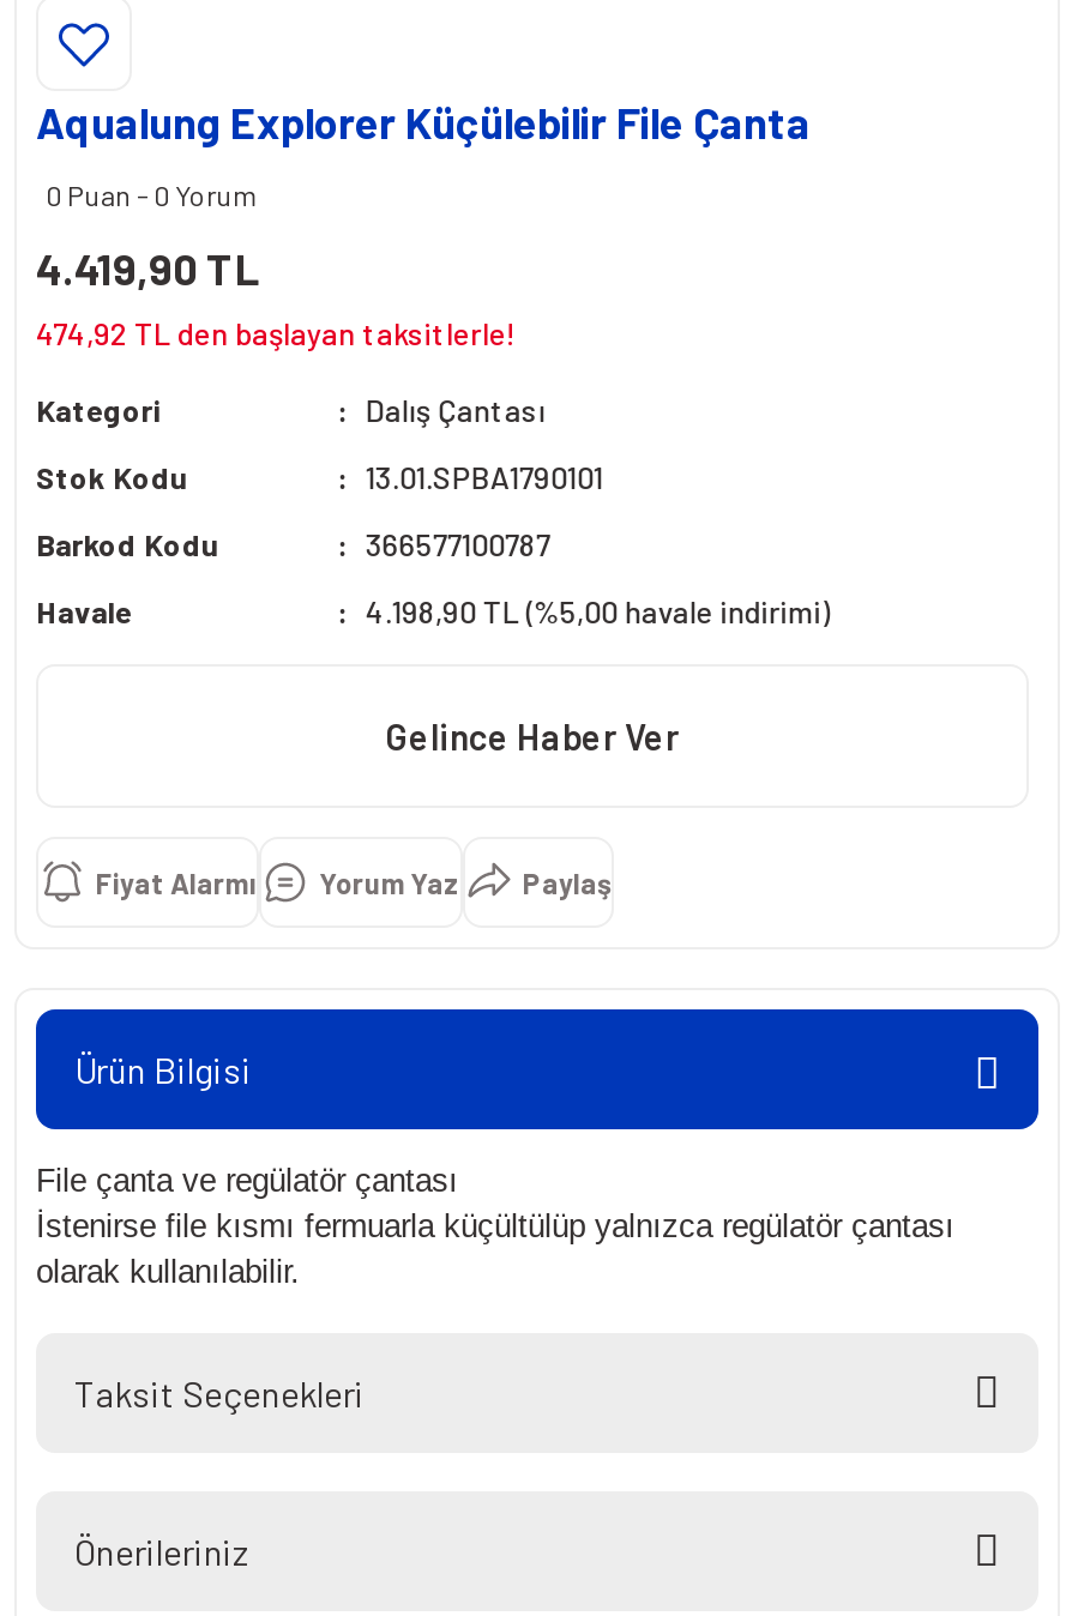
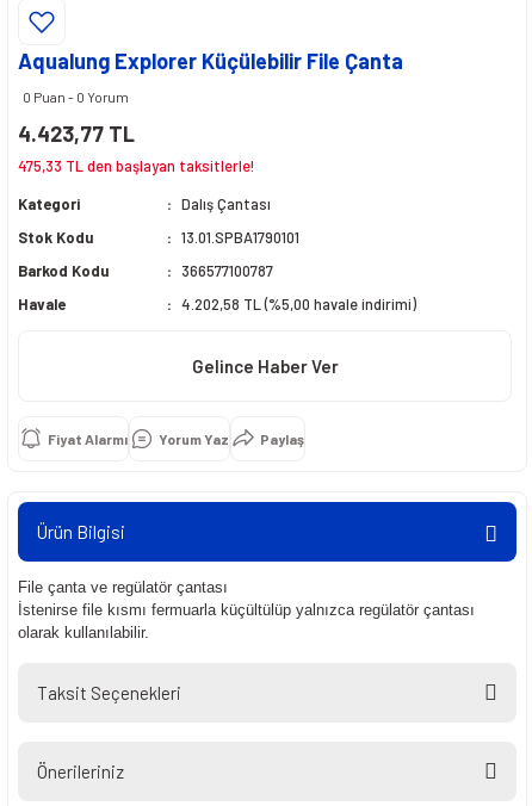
[36,242,259,295] 4.419,90 TL -> [18,120,135,147] 4.423,77 TL
[36,314,516,352] 474,92 TL den başlayan taksitlerle! -> [18,156,255,175] 475,33 TL den başlayan taksitlerle!
[365,592,831,631] 4.198,90 TL (%5,00 havale indirimi) -> [182,294,417,314] 4.202,58 TL (%5,00 havale indirimi)

